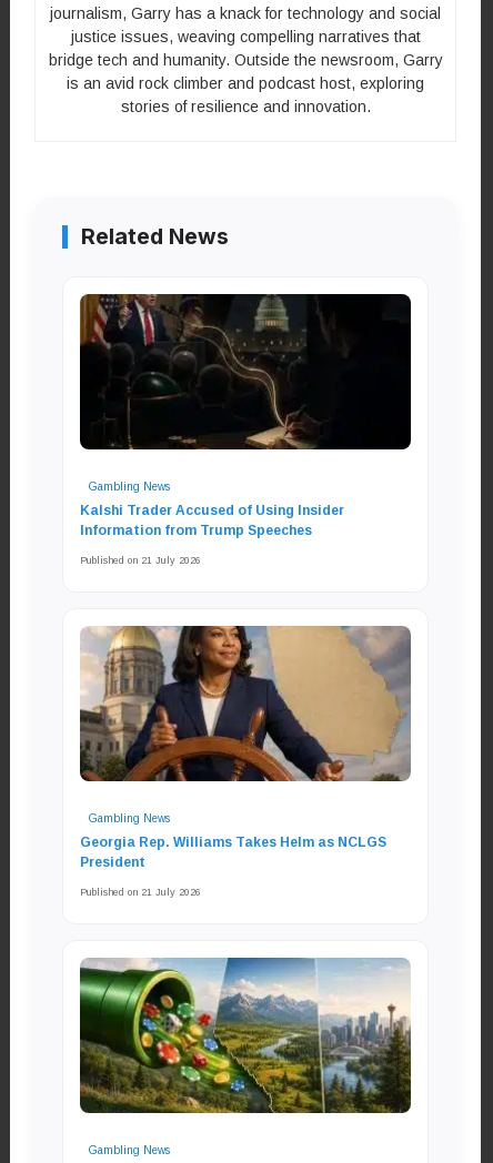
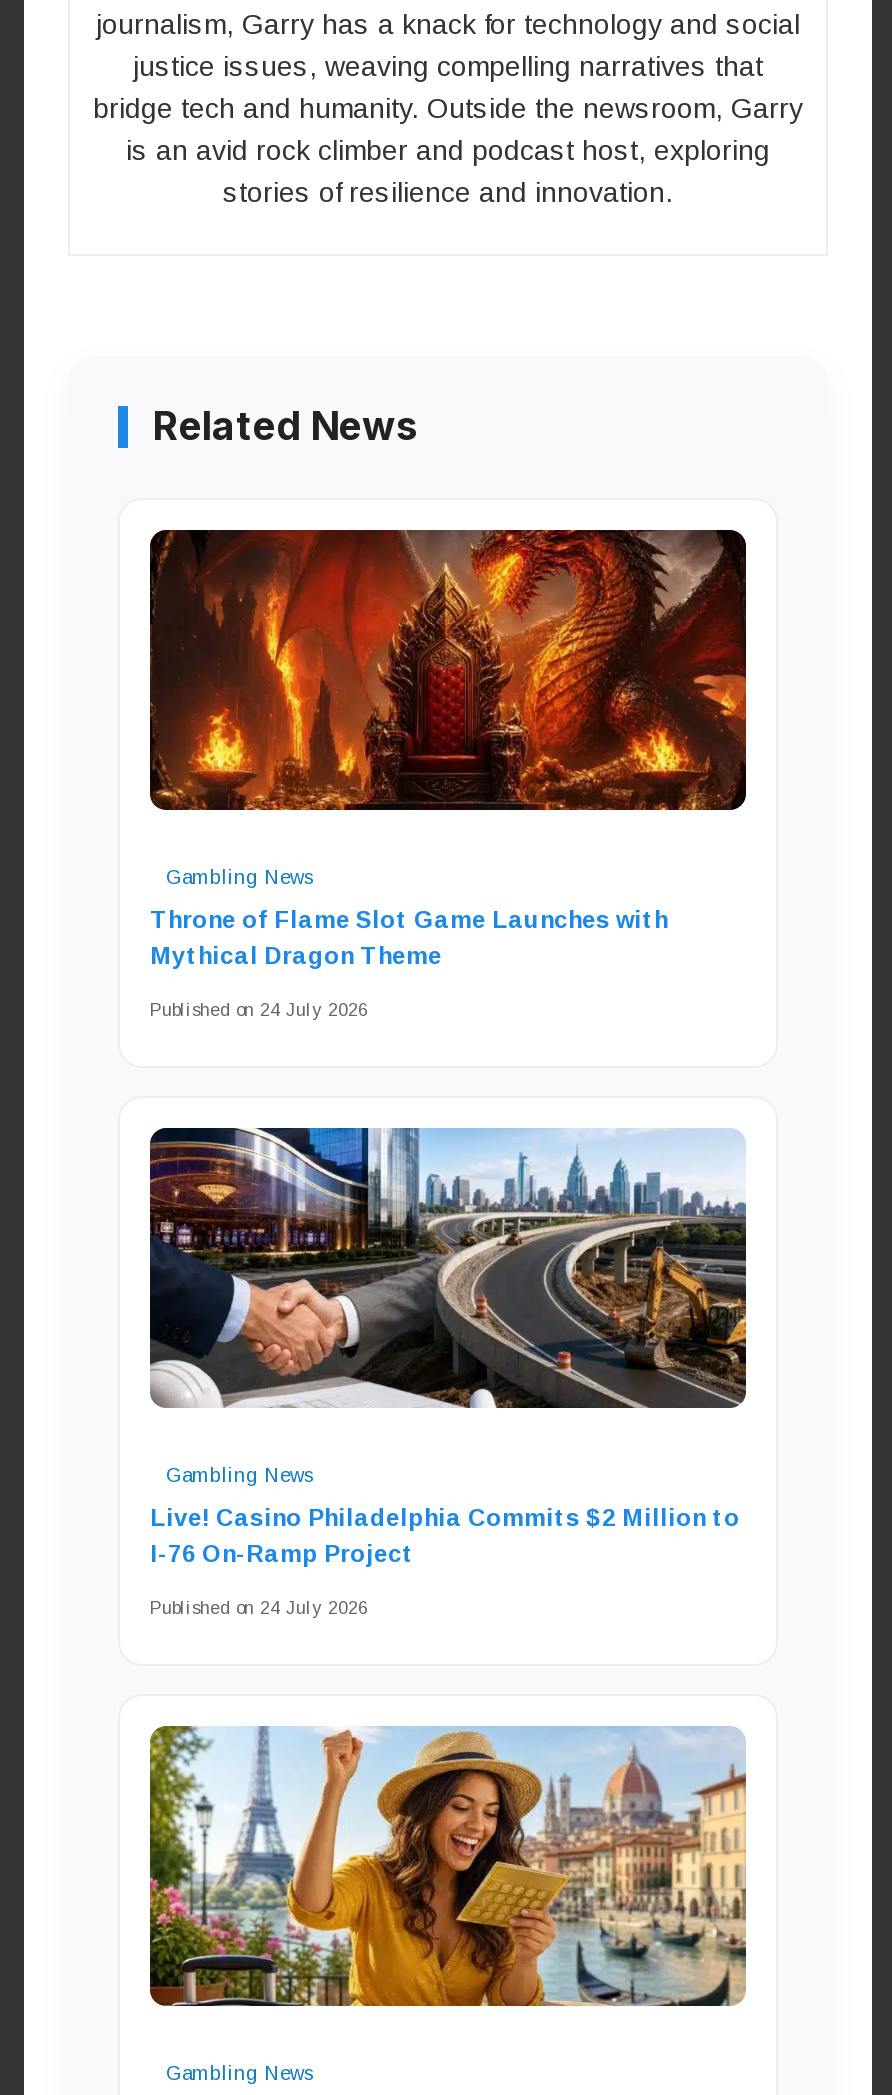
[79,293,412,451] [image] -> [148,528,748,812] [image]
[80,503,344,538] Kalshi Trader Accused of Using Insider | Information from Trump Speeches -> [150,906,668,970] Throne of Flame Slot Game Launches with | Mythical Dragon Theme
[80,555,201,566] Published on 21 July 2026 -> [150,1000,368,1020] Published on 24 July 2026
[79,625,412,782] [image] -> [148,1126,748,1410] [image]
[80,835,386,870] Georgia Rep. Williams Takes Helm as NCLGS | President -> [150,1504,740,1568] Live! Casino Philadelphia Commits $2 Million to | I-76 On-Ramp Project
[80,887,201,898] Published on 21 July 2026 -> [150,1598,368,1618] Published on 24 July 2026
[79,958,411,1114] [image] -> [148,1726,748,2008] [image]

